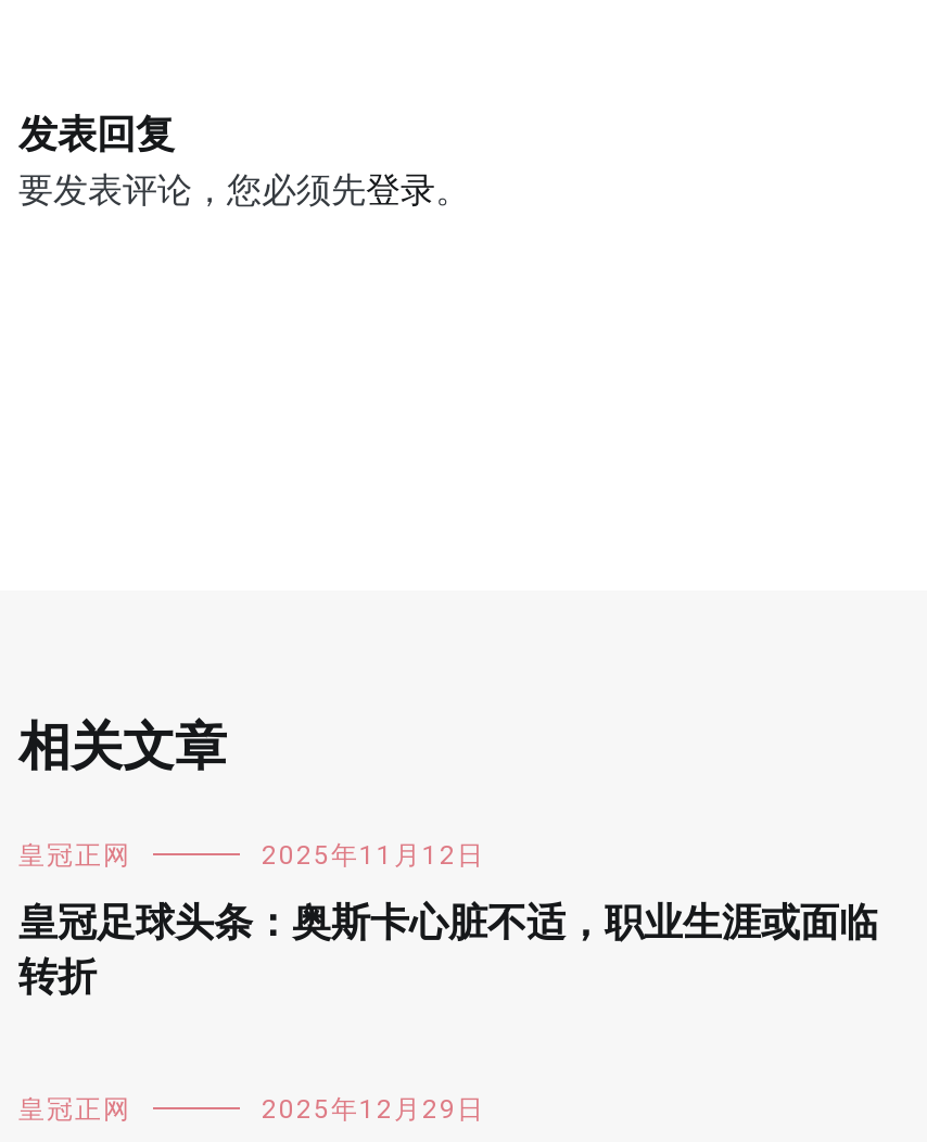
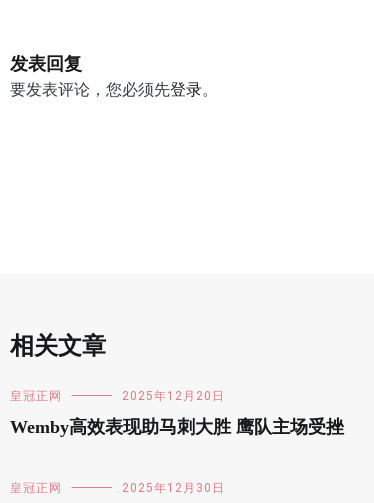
[262,840,485,871] 2025年11月12日 -> [122,389,225,403] 2025年12月20日
[18,901,878,999] 皇冠足球头条：奥斯卡心脏不适，职业生涯或面临 | 转折 -> [10,417,344,437] Wemby高效表现助马刺大胜 鹰队主场受挫
[262,1094,485,1125] 2025年12月29日 -> [122,481,225,495] 2025年12月30日

